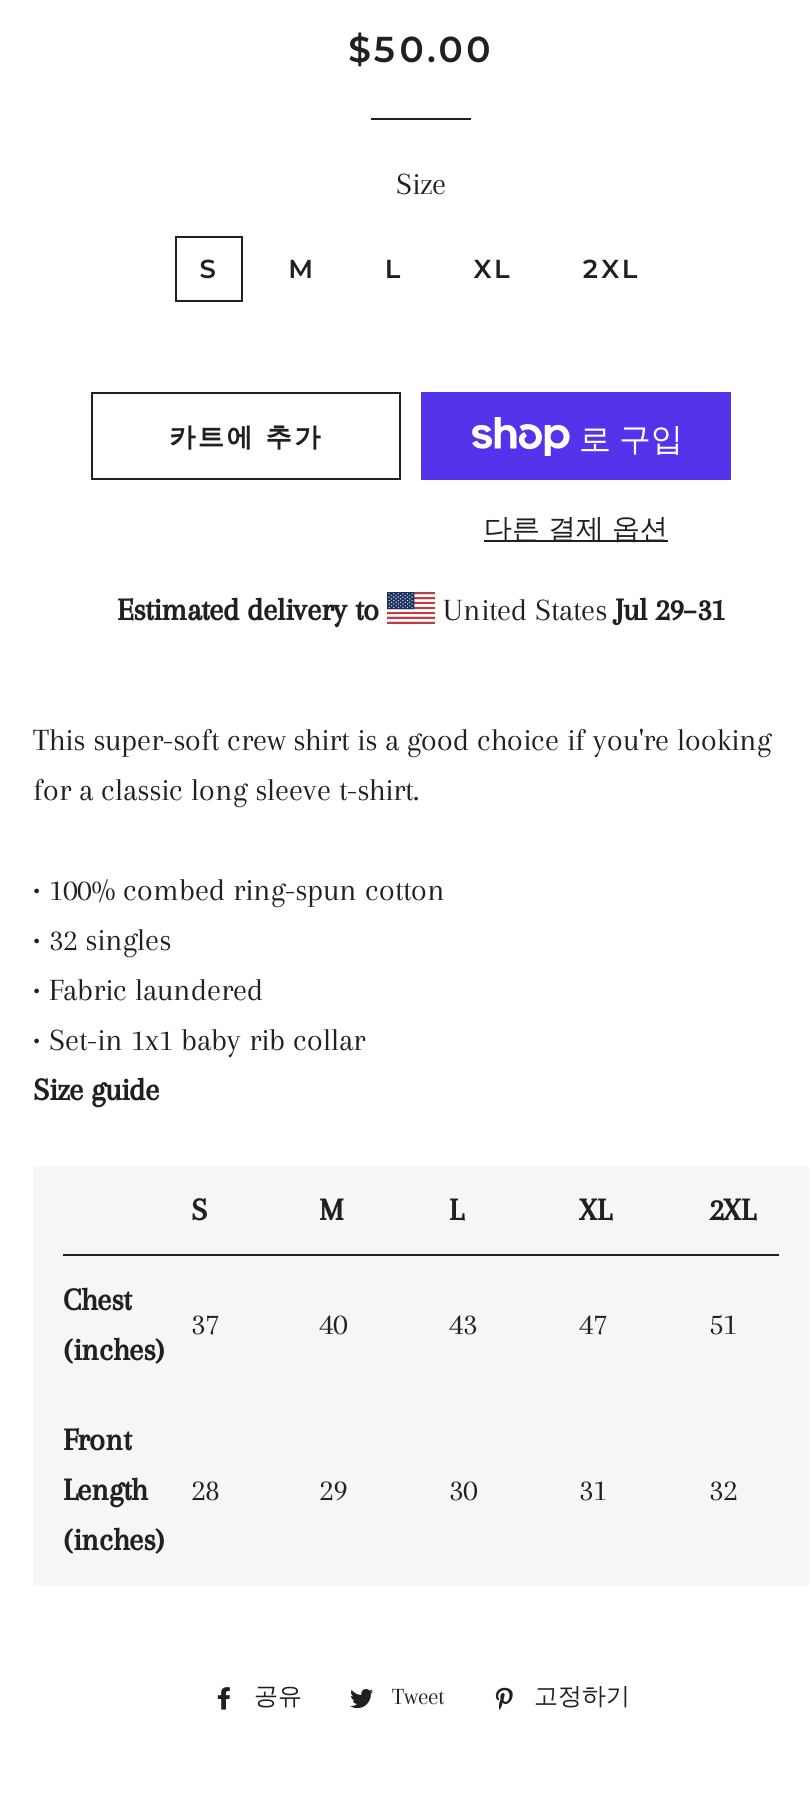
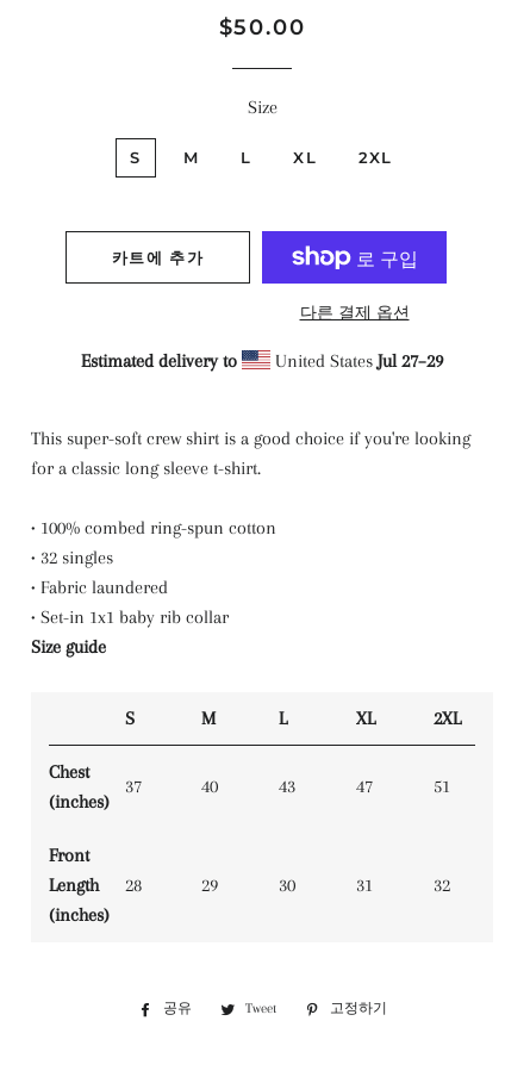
[435,592,725,628] United States Jul 29–31 -> [270,350,443,372] United States Jul 27–29

